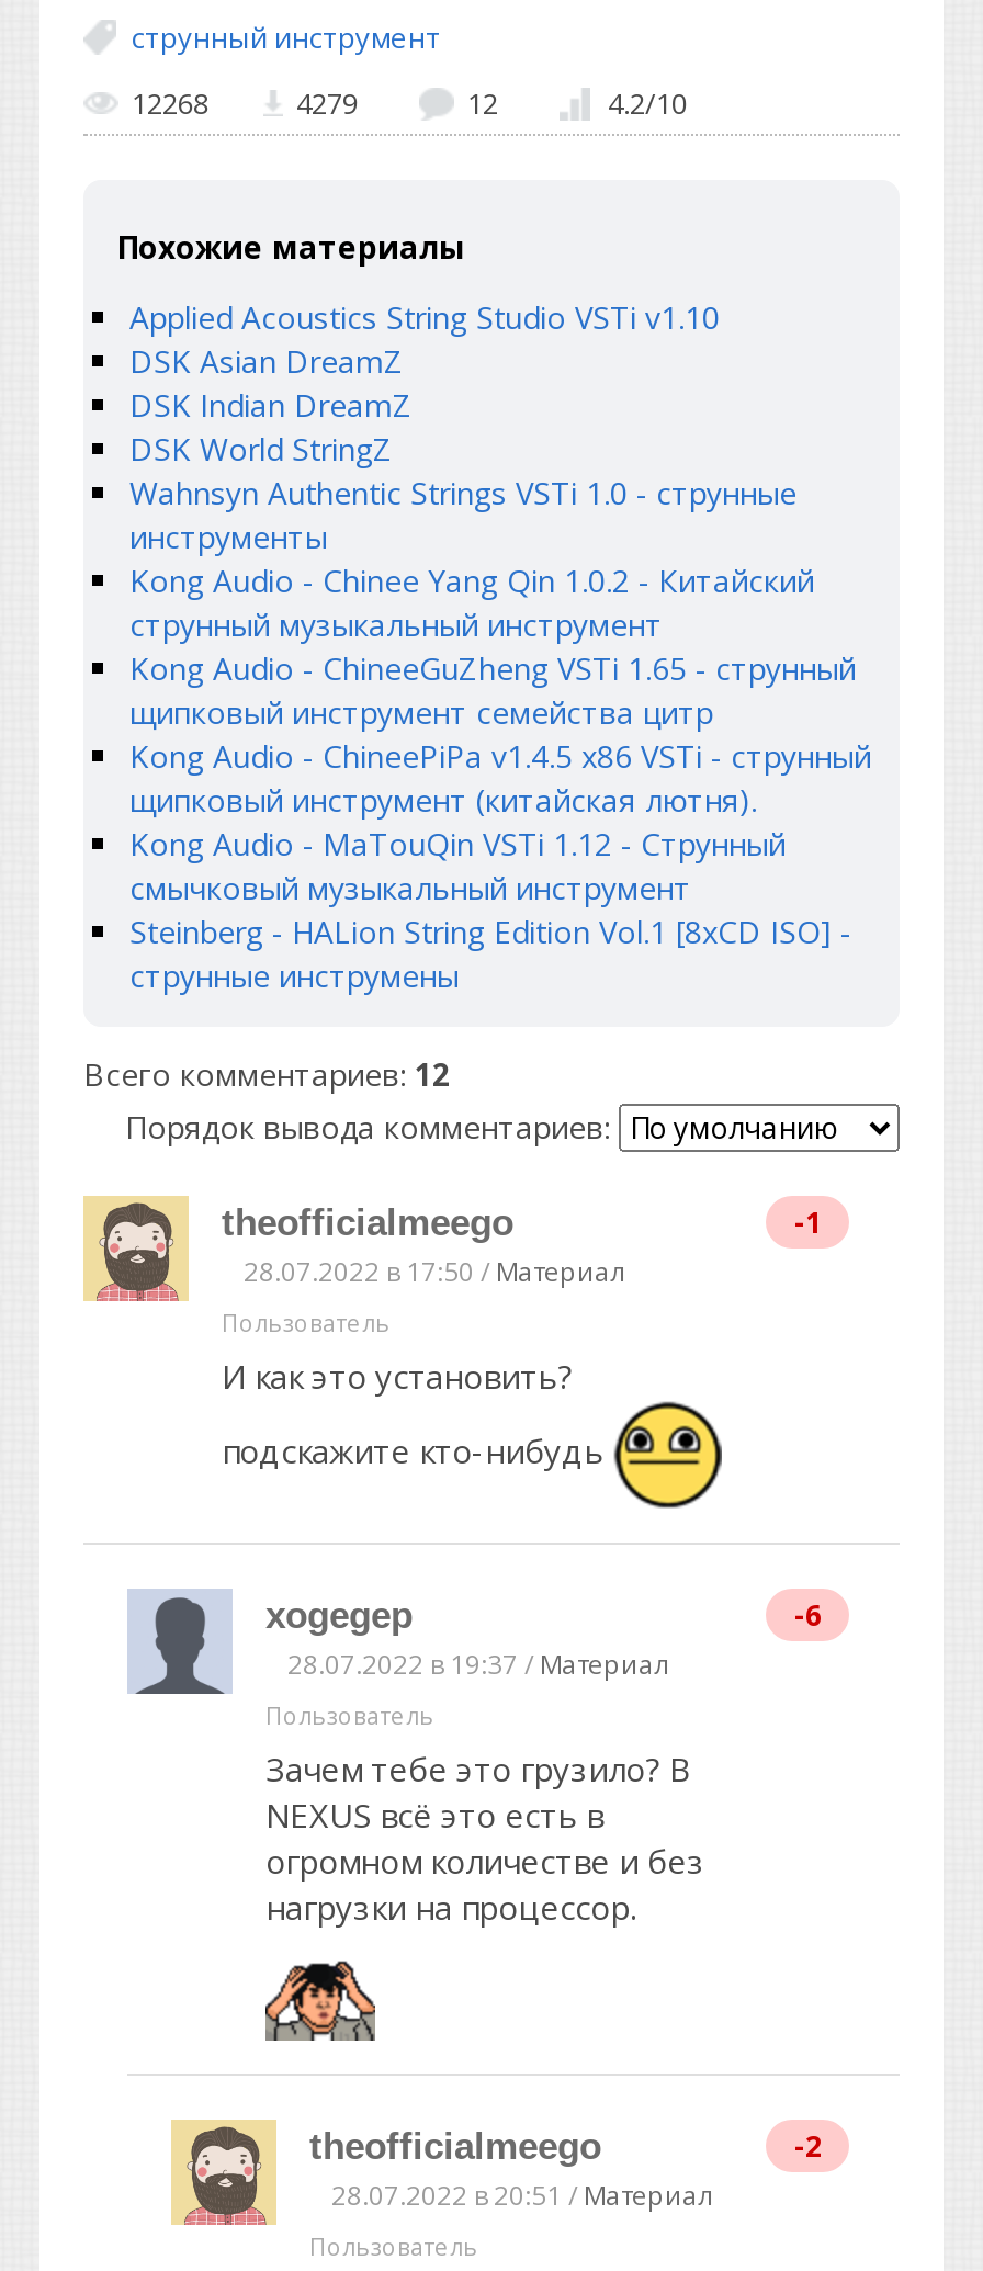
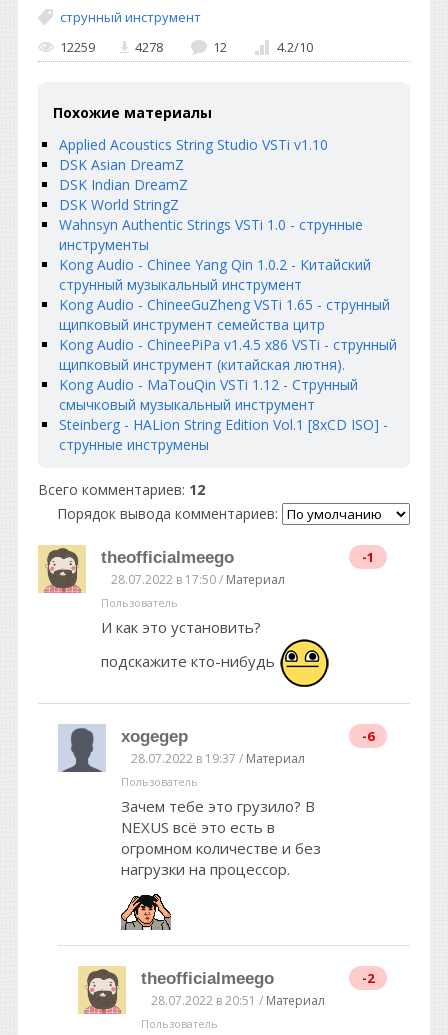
[132,82,208,122] 12268 -> [60,37,95,55] 12259
[296,82,358,122] 4279 -> [135,37,163,55] 4278

